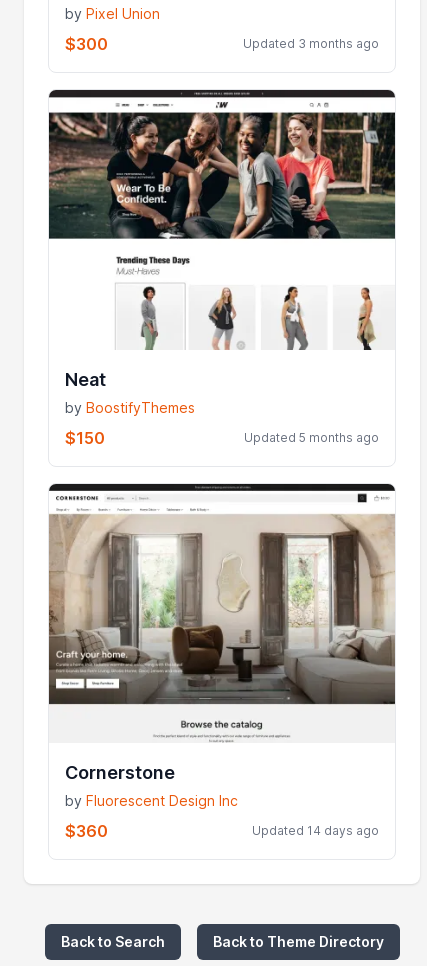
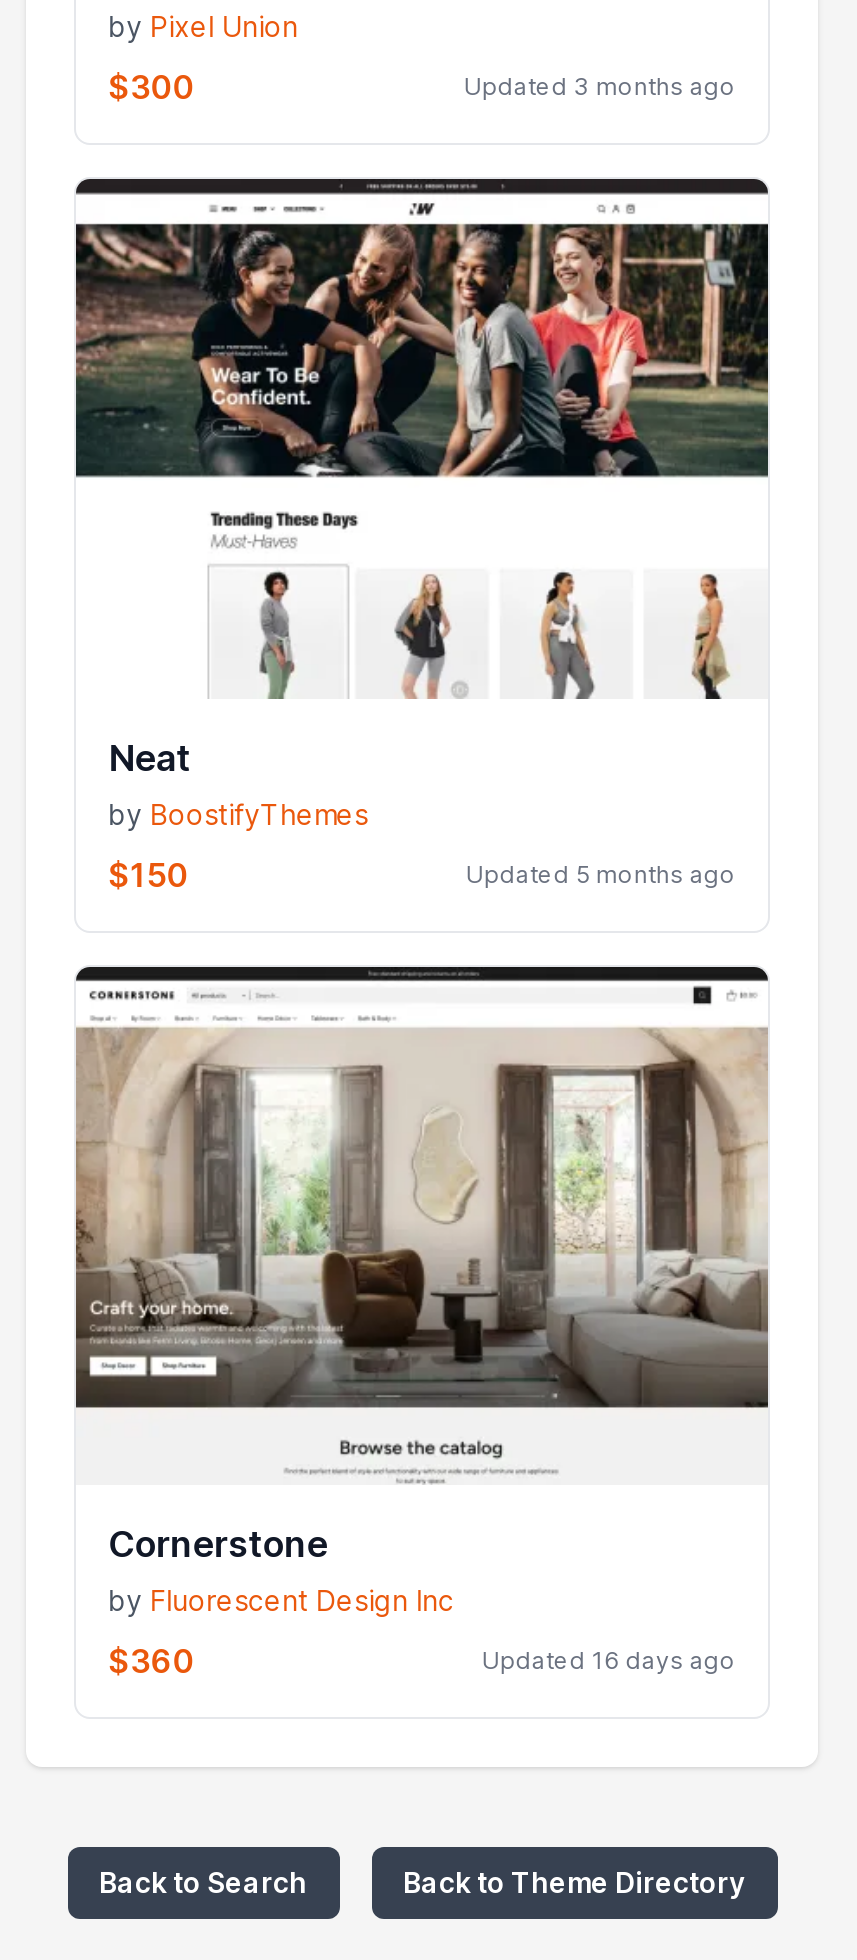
[252,823,379,838] Updated 14 days ago -> [482,1645,736,1675] Updated 16 days ago

